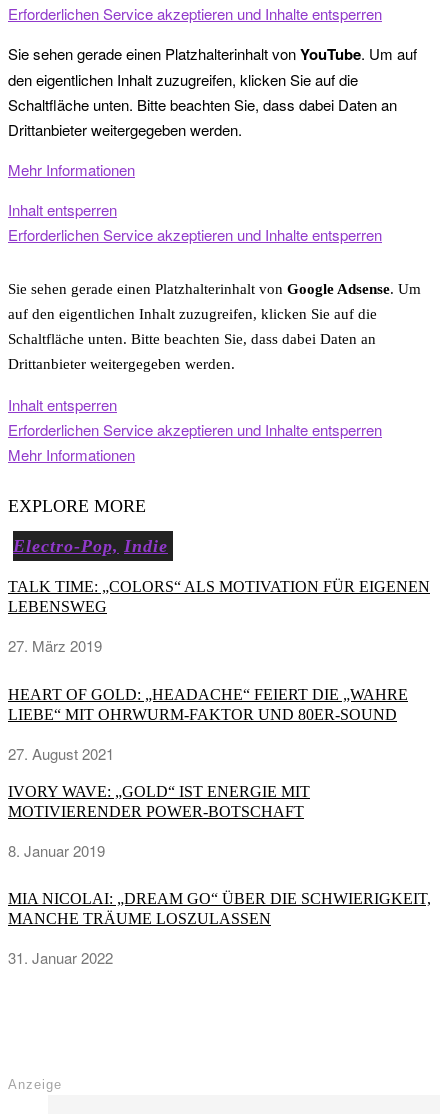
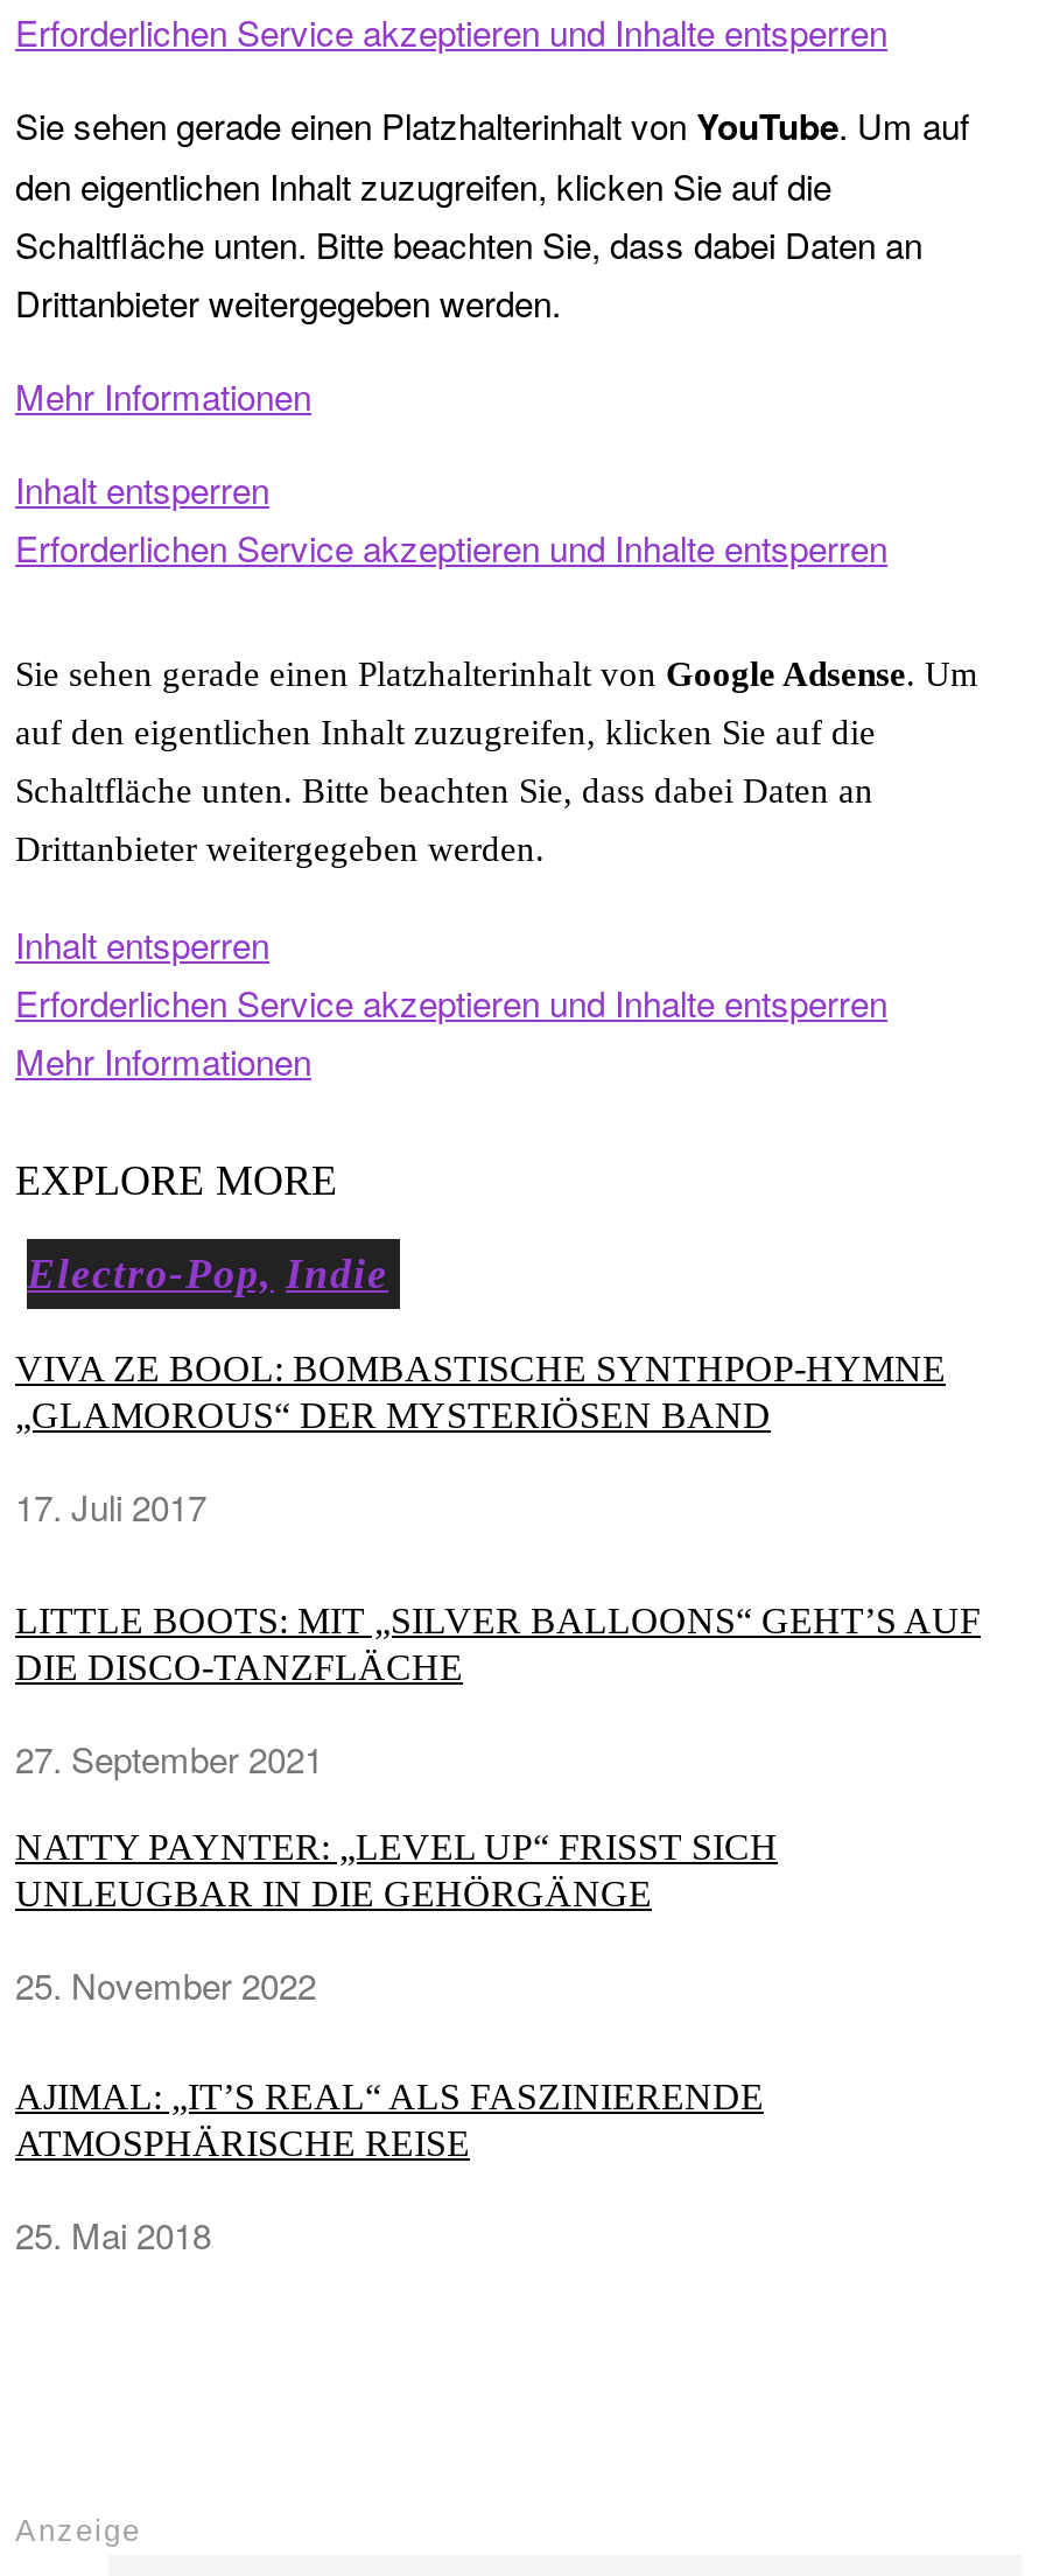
[8,578,430,615] TALK TIME: „COLORS“ ALS MOTIVATION FÜR EIGENEN | LEBENSWEG -> [15,1349,946,1435] VIVA ZE BOOL: BOMBASTISCHE SYNTHPOP-HYMNE | „GLAMOROUS“ DER MYSTERIÖSEN BAND
[8,635,102,656] 27. März 2019 -> [15,1482,206,1531] 17. Juli 2017
[8,685,408,722] HEART OF GOLD: „HEADACHE“ FEIERT DIE „WAHRE | LIEBE“ MIT OHRWURM-FAKTOR UND 80ER-SOUND -> [15,1599,981,1686] LITTLE BOOTS: MIT „SILVER BALLOONS“ GEHT’S AUF | DIE DISCO-TANZFLÄCHE
[8,742,114,763] 27. August 2021 -> [15,1732,323,1781] 27. September 2021
[8,782,310,819] IVORY WAVE: „GOLD“ IST ENERGIE MIT | MOTIVIERENDER POWER-BOTSCHAFT -> [15,1826,778,1912] NATTY PAYNTER: „LEVEL UP“ FRISST SICH | UNLEUGBAR IN DIE GEHÖRGÄNGE
[8,839,105,860] 8. Januar 2019 -> [15,1959,316,2008] 25. November 2022
[8,890,431,927] MIA NICOLAI: „DREAM GO“ ÜBER DIE SCHWIERIGKEIT, | MANCHE TRÄUME LOSZULASSEN -> [15,2077,764,2163] AJIMAL: „IT’S REAL“ ALS FASZINIERENDE | ATMOSPHÄRISCHE REISE
[8,947,113,968] 31. Januar 2022 -> [15,2210,211,2259] 25. Mai 2018

